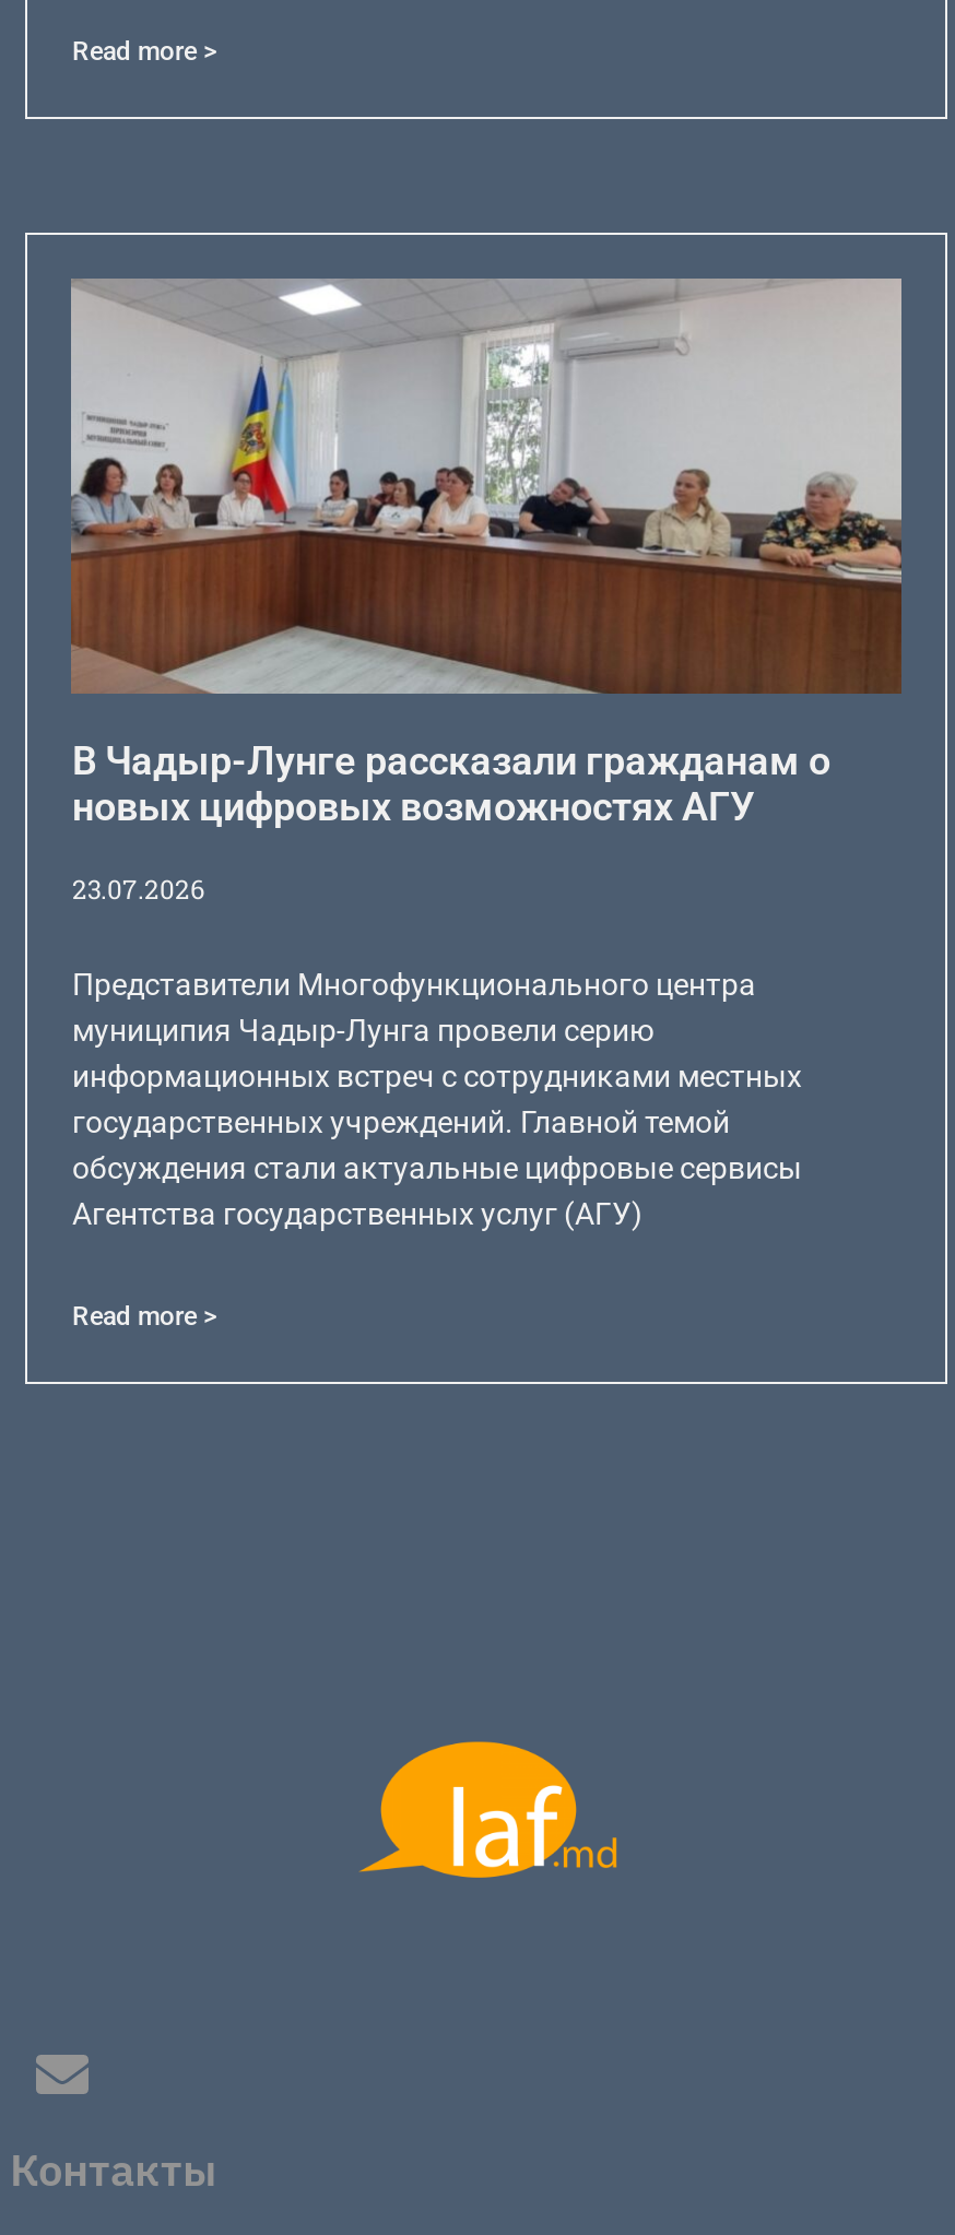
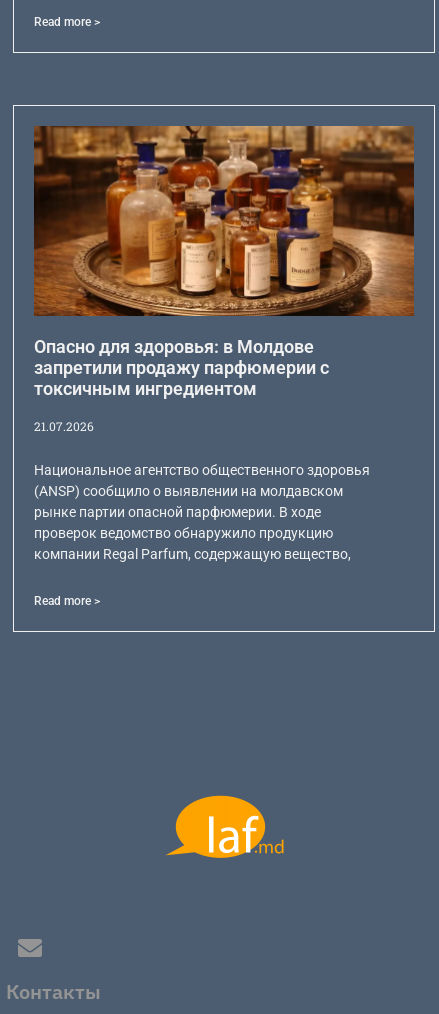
[69,276,904,829] [image] | В Чадыр-Лунге рассказали гражданам о | новых цифровых возможностях АГУ -> [33,125,415,399] [image] | Опасно для здоровья: в Молдове | запретили продажу парфюмерии с | токсичным ингредиентом
[72,870,205,905] 23.07.2026 -> [34,418,94,434] 21.07.2026
[72,967,802,1231] Представители Многофункционального центра | муниципия Чадыр-Лунга провели серию | информационных встреч с сотрудниками местных | государственных учреждений. Главной темой | обсуждения стали актуальные цифровые сервисы | Агентства государственных услуг (АГУ) -> [34,462,370,562] Национальное агентство общественного здоровья | (ANSP) сообщило о выявлении на молдавском | рынке партии опасной парфюмерии. В ходе | проверок ведомство обнаружило продукцию | компании Regal Parfum, содержащую вещество,

